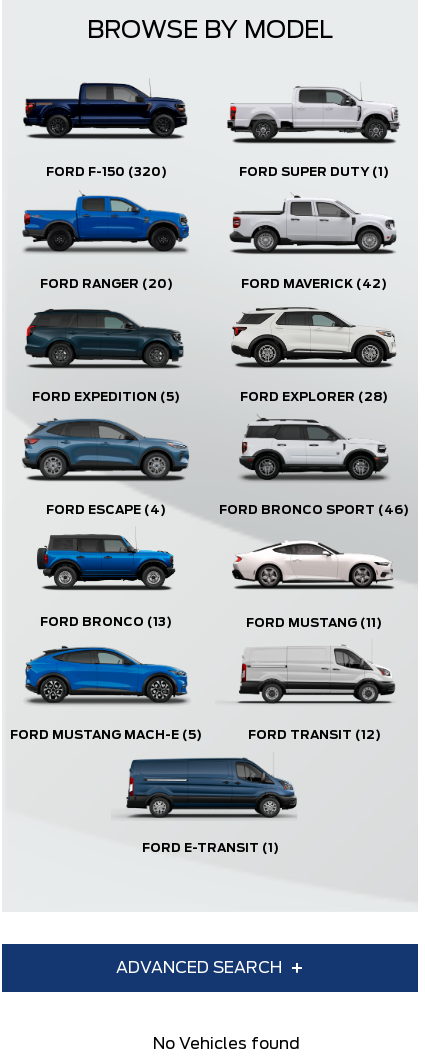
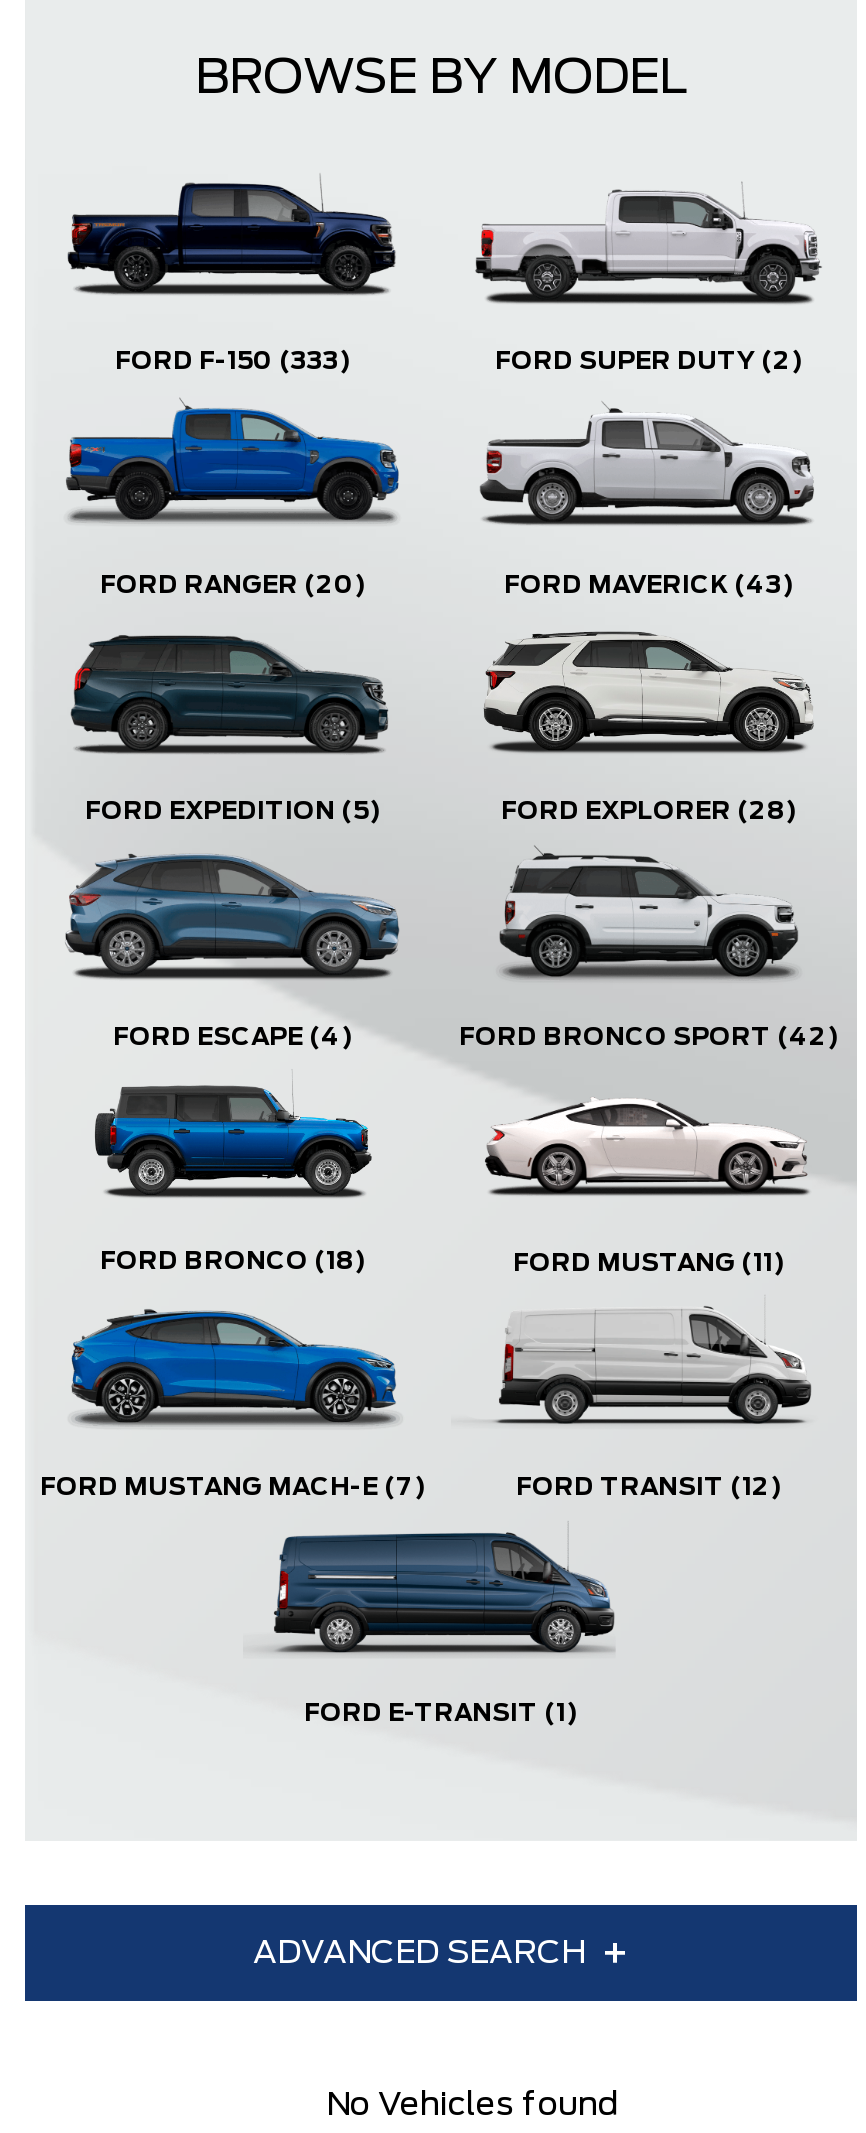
[45,166,166,178] FORD F-150 (320) -> [115,348,351,372] FORD F-150 (333)
[239,166,389,178] FORD SUPER DUTY (1) -> [495,348,803,372] FORD SUPER DUTY (2)
[241,278,387,290] FORD MAVERICK (42) -> [504,574,794,598] FORD MAVERICK (43)
[219,504,409,516] FORD BRONCO SPORT (46) -> [459,1025,839,1049] FORD BRONCO SPORT (42)
[40,616,172,628] FORD BRONCO (13) -> [100,1250,366,1274] FORD BRONCO (18)
[10,729,202,741] FORD MUSTANG MACH-E (5) -> [40,1475,426,1499] FORD MUSTANG MACH-E (7)

